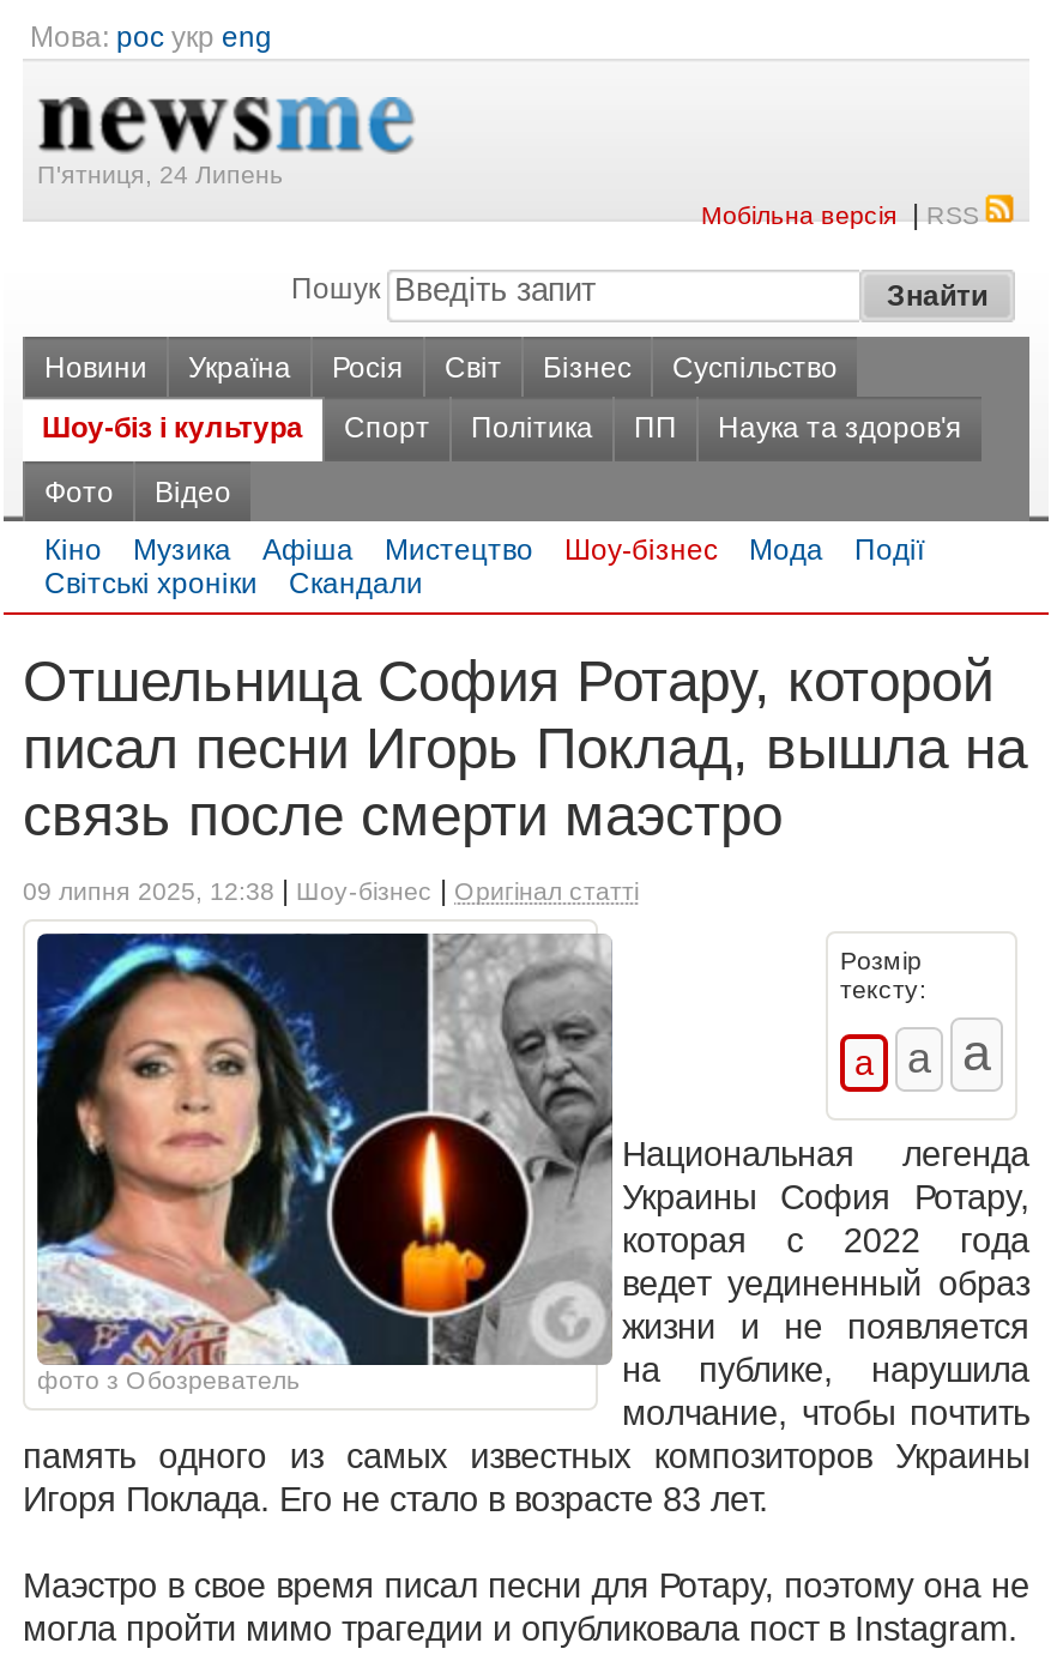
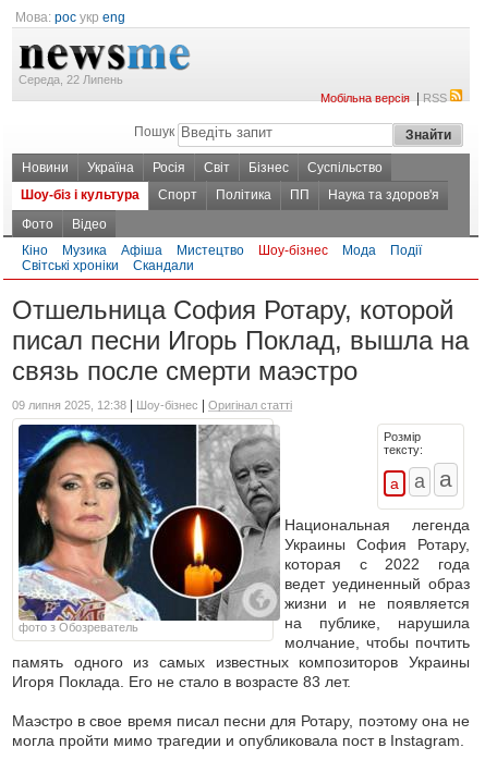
[37,159,284,188] П'ятниця, 24 Липень -> [19,73,123,86] Середа, 22 Липень

